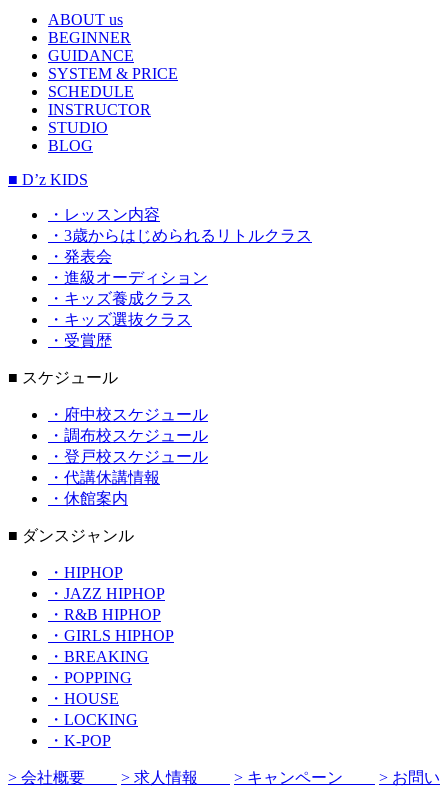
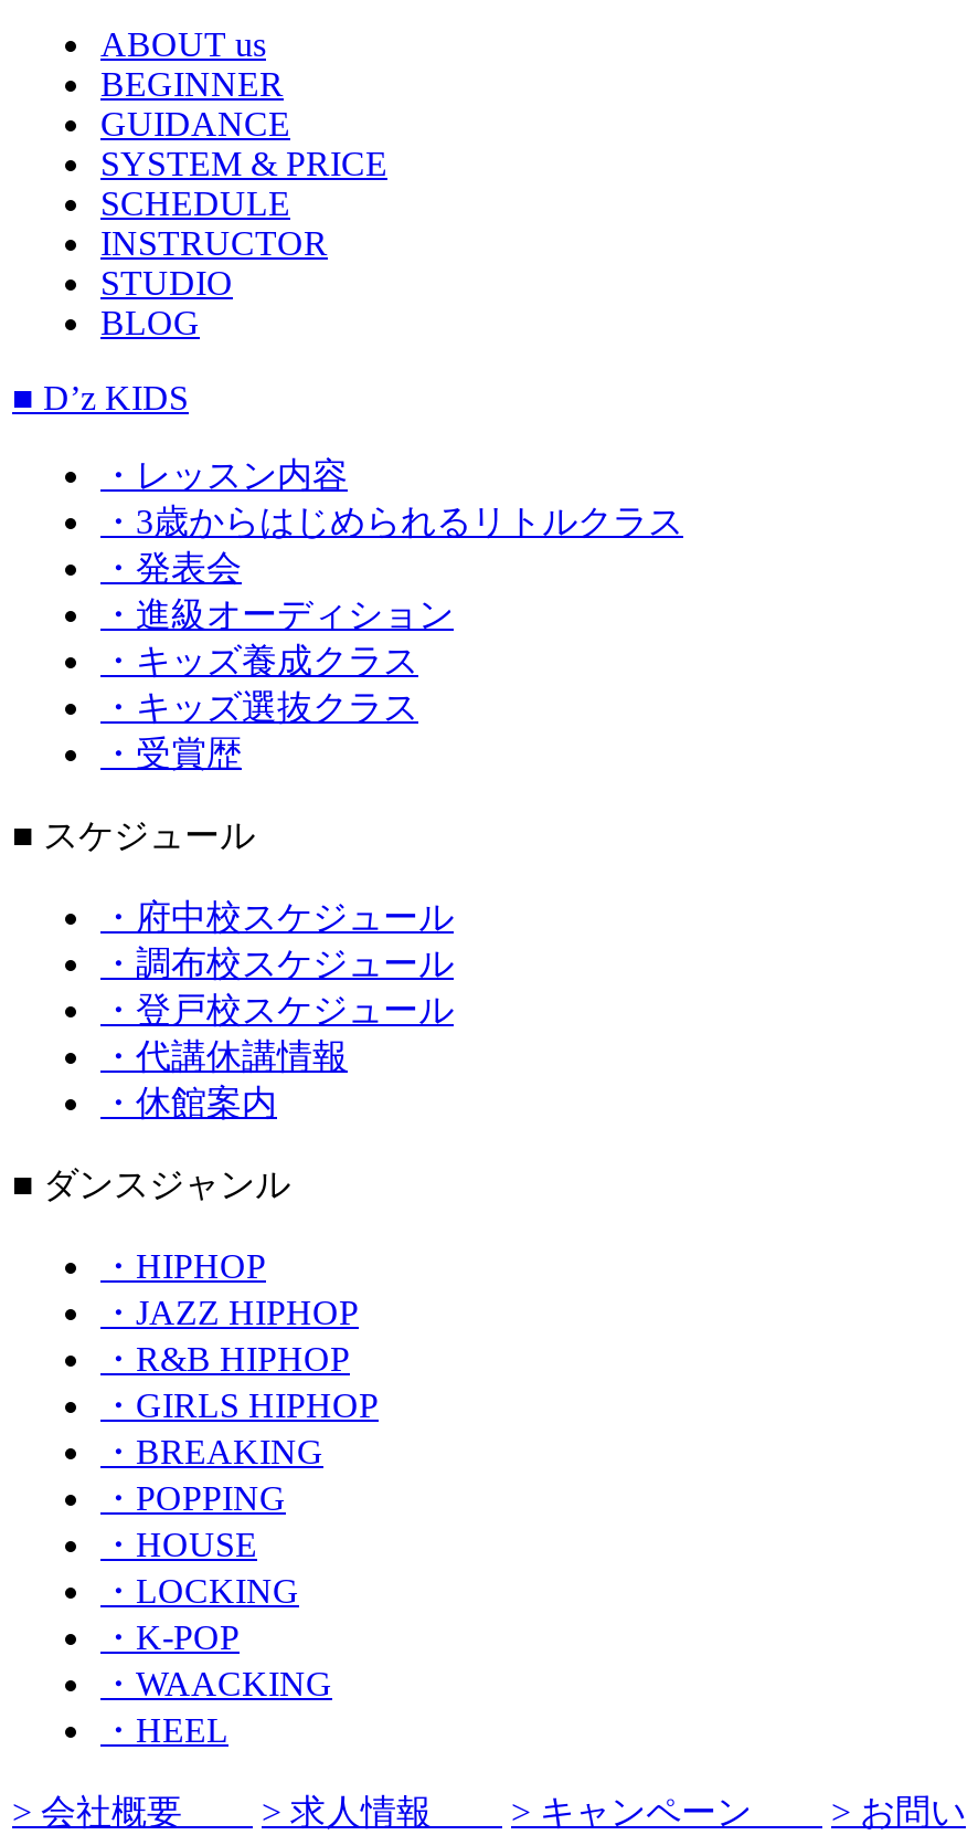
none -> [100,1664,332,1748] ・WAACKING | ・HEEL

